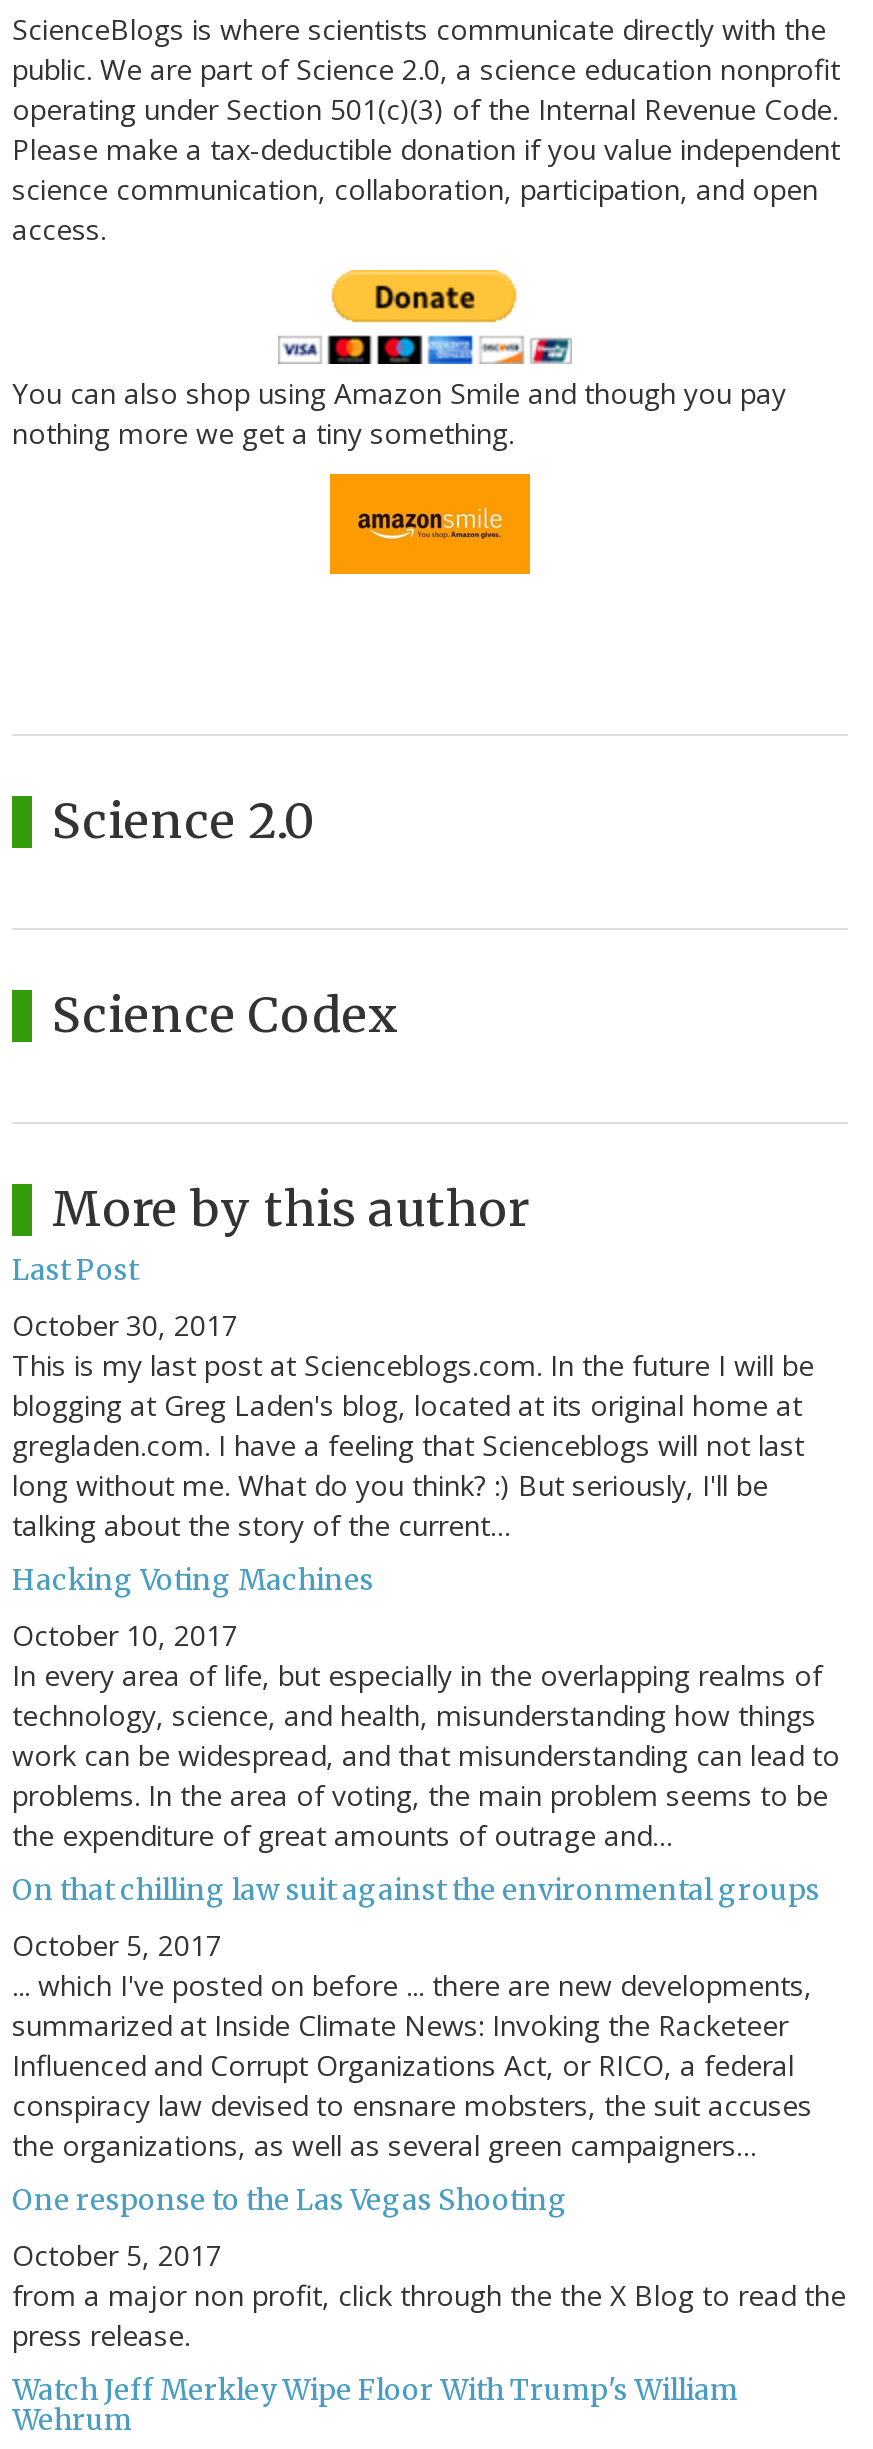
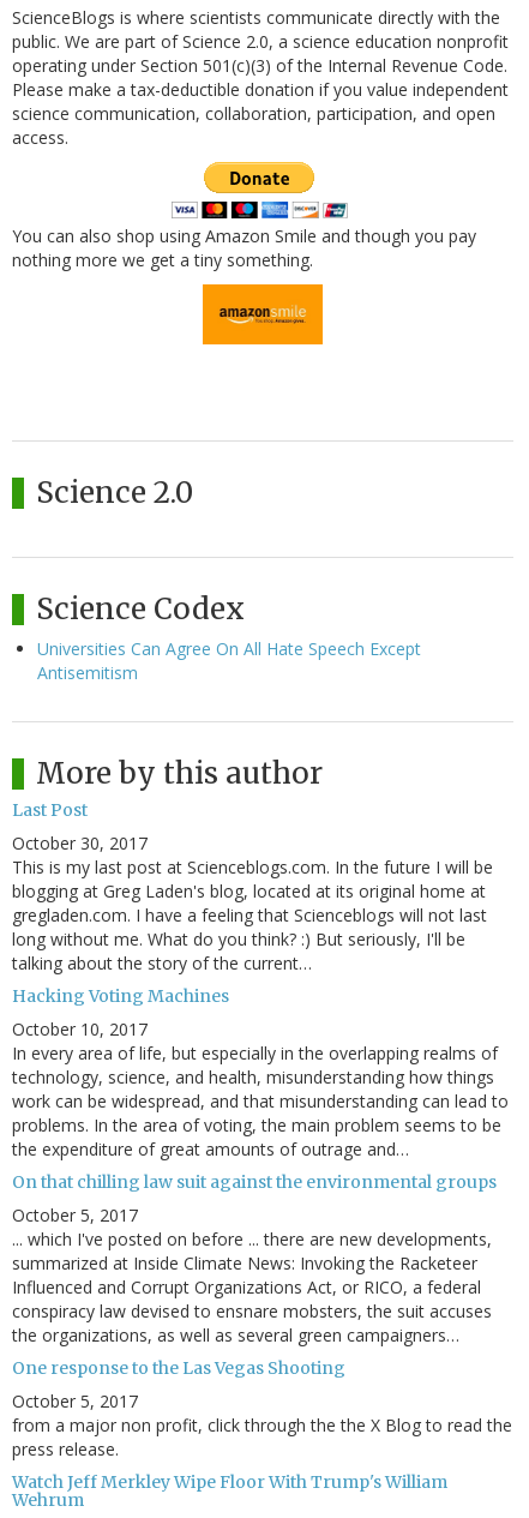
none -> [37,638,421,684] Universities Can Agree On All Hate Speech Except | Antisemitism

